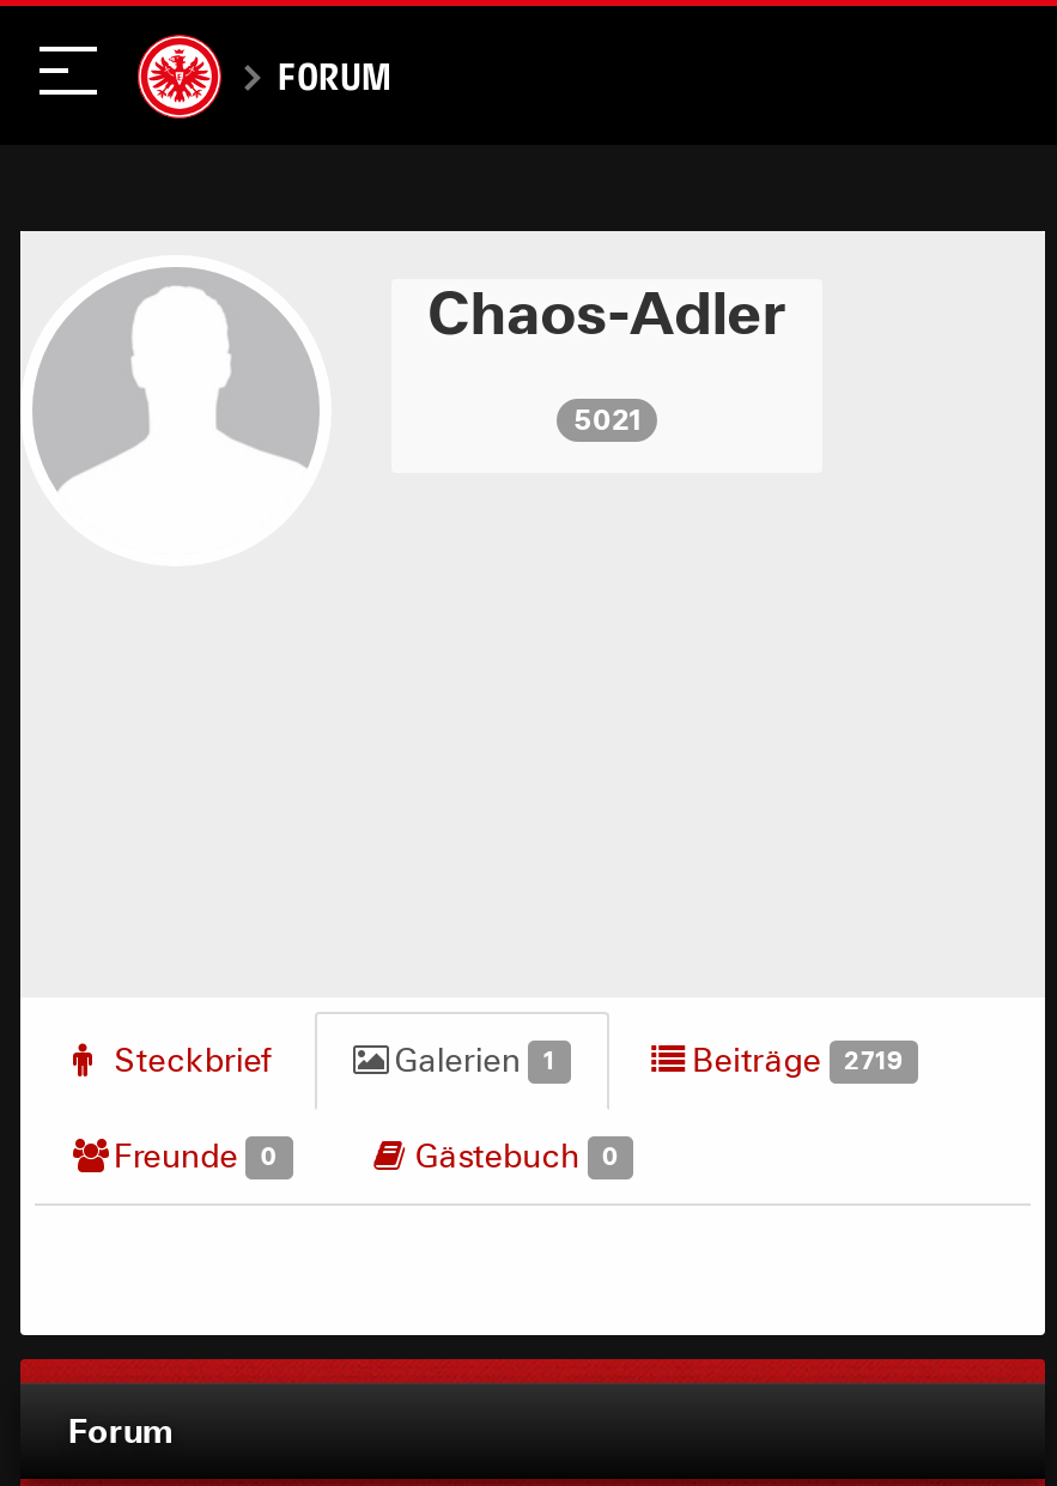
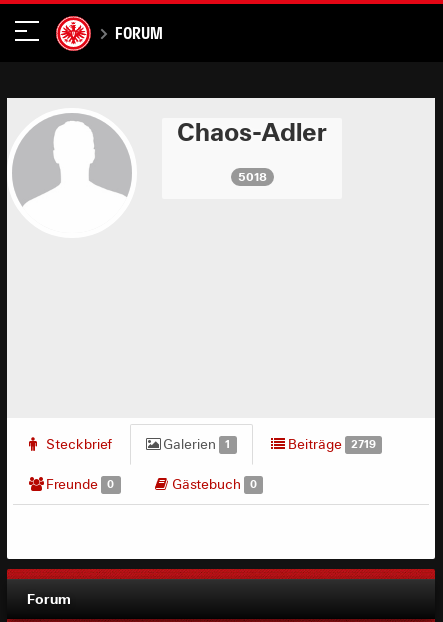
[573,401,640,437] 5021 -> [237,169,266,184] 5018

